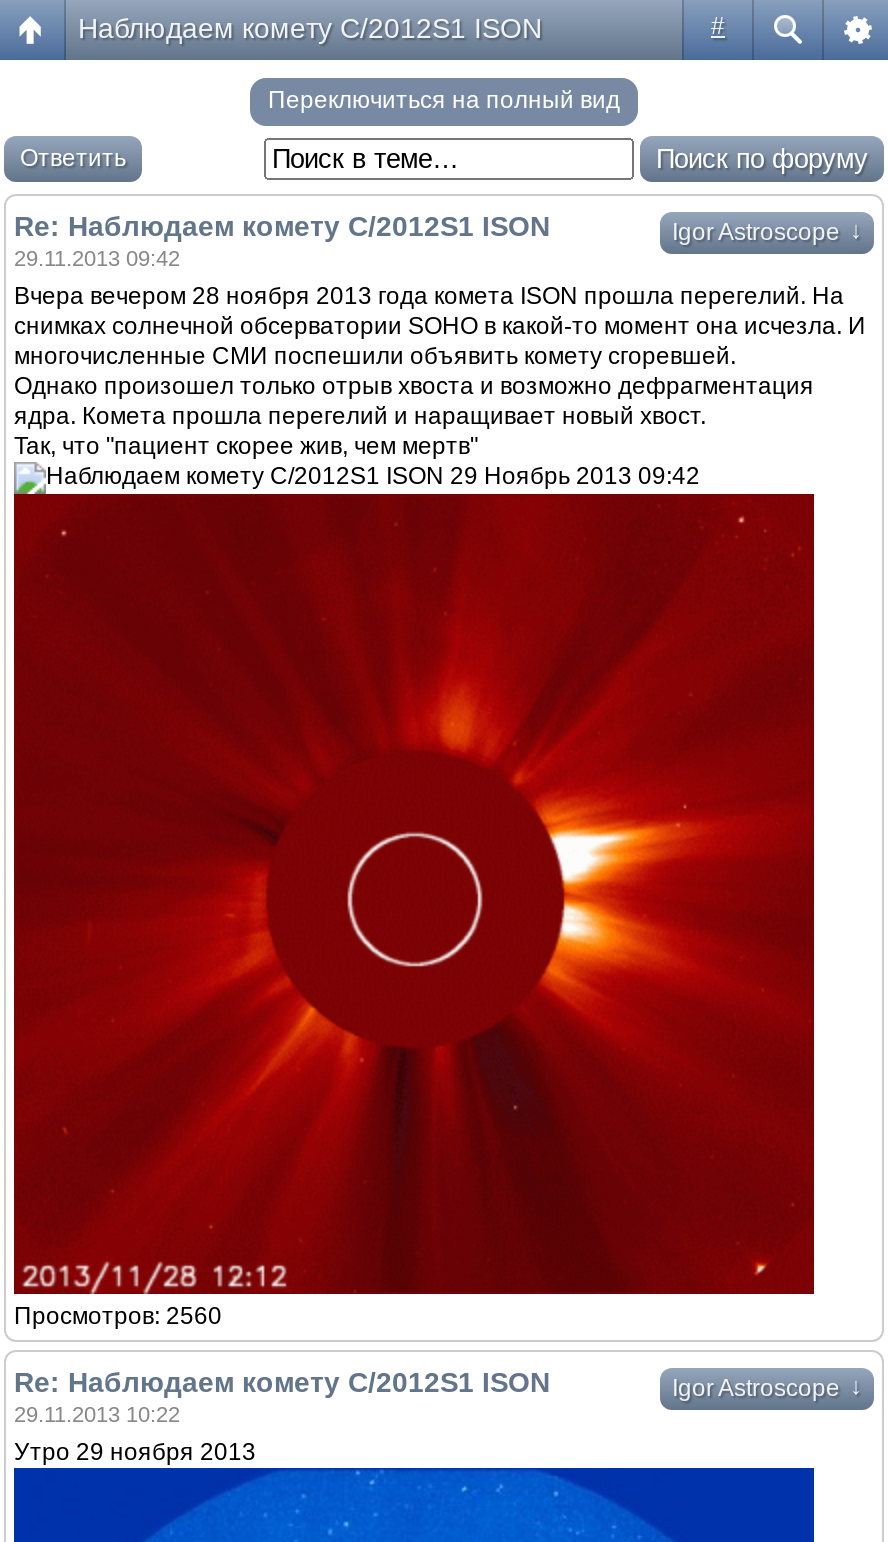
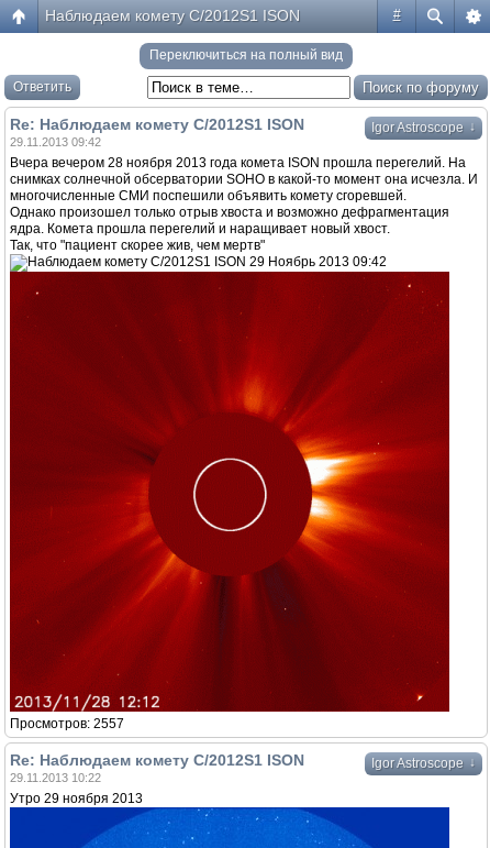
[14,1302,222,1330] Просмотров: 2560 -> [10,716,124,731] Просмотров: 2557

